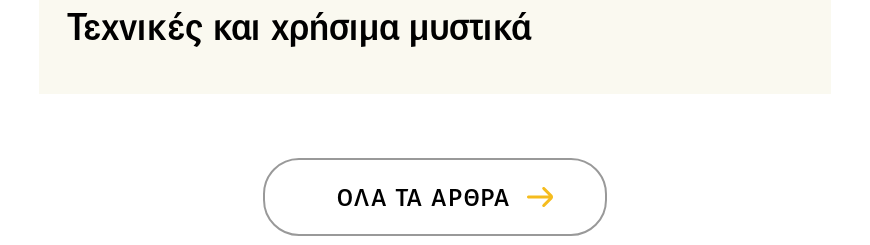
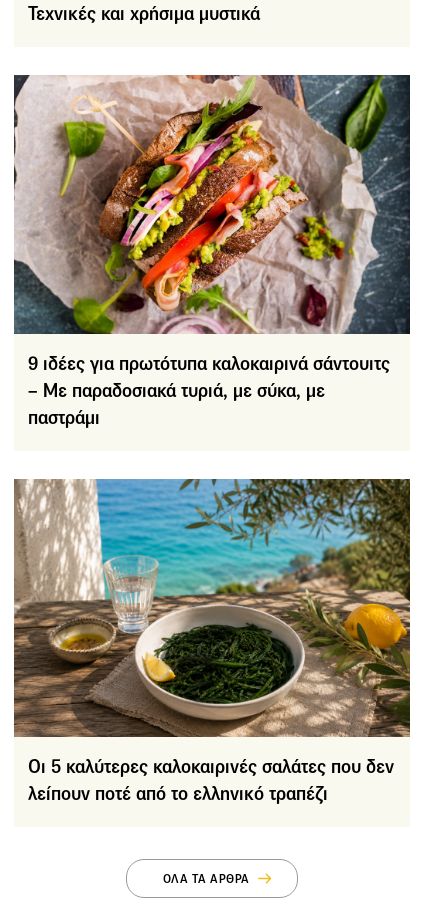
none -> [13,74,411,429] [image] | 9 ιδέες για πρωτότυπα καλοκαιρινά σάντουιτς | – Με παραδοσιακά τυριά, με σύκα, με | παστράμι
none -> [13,478,411,805] [image] | Οι 5 καλύτερες καλοκαιρινές σαλάτες που δεν | λείπουν ποτέ από το ελληνικό τραπέζι

